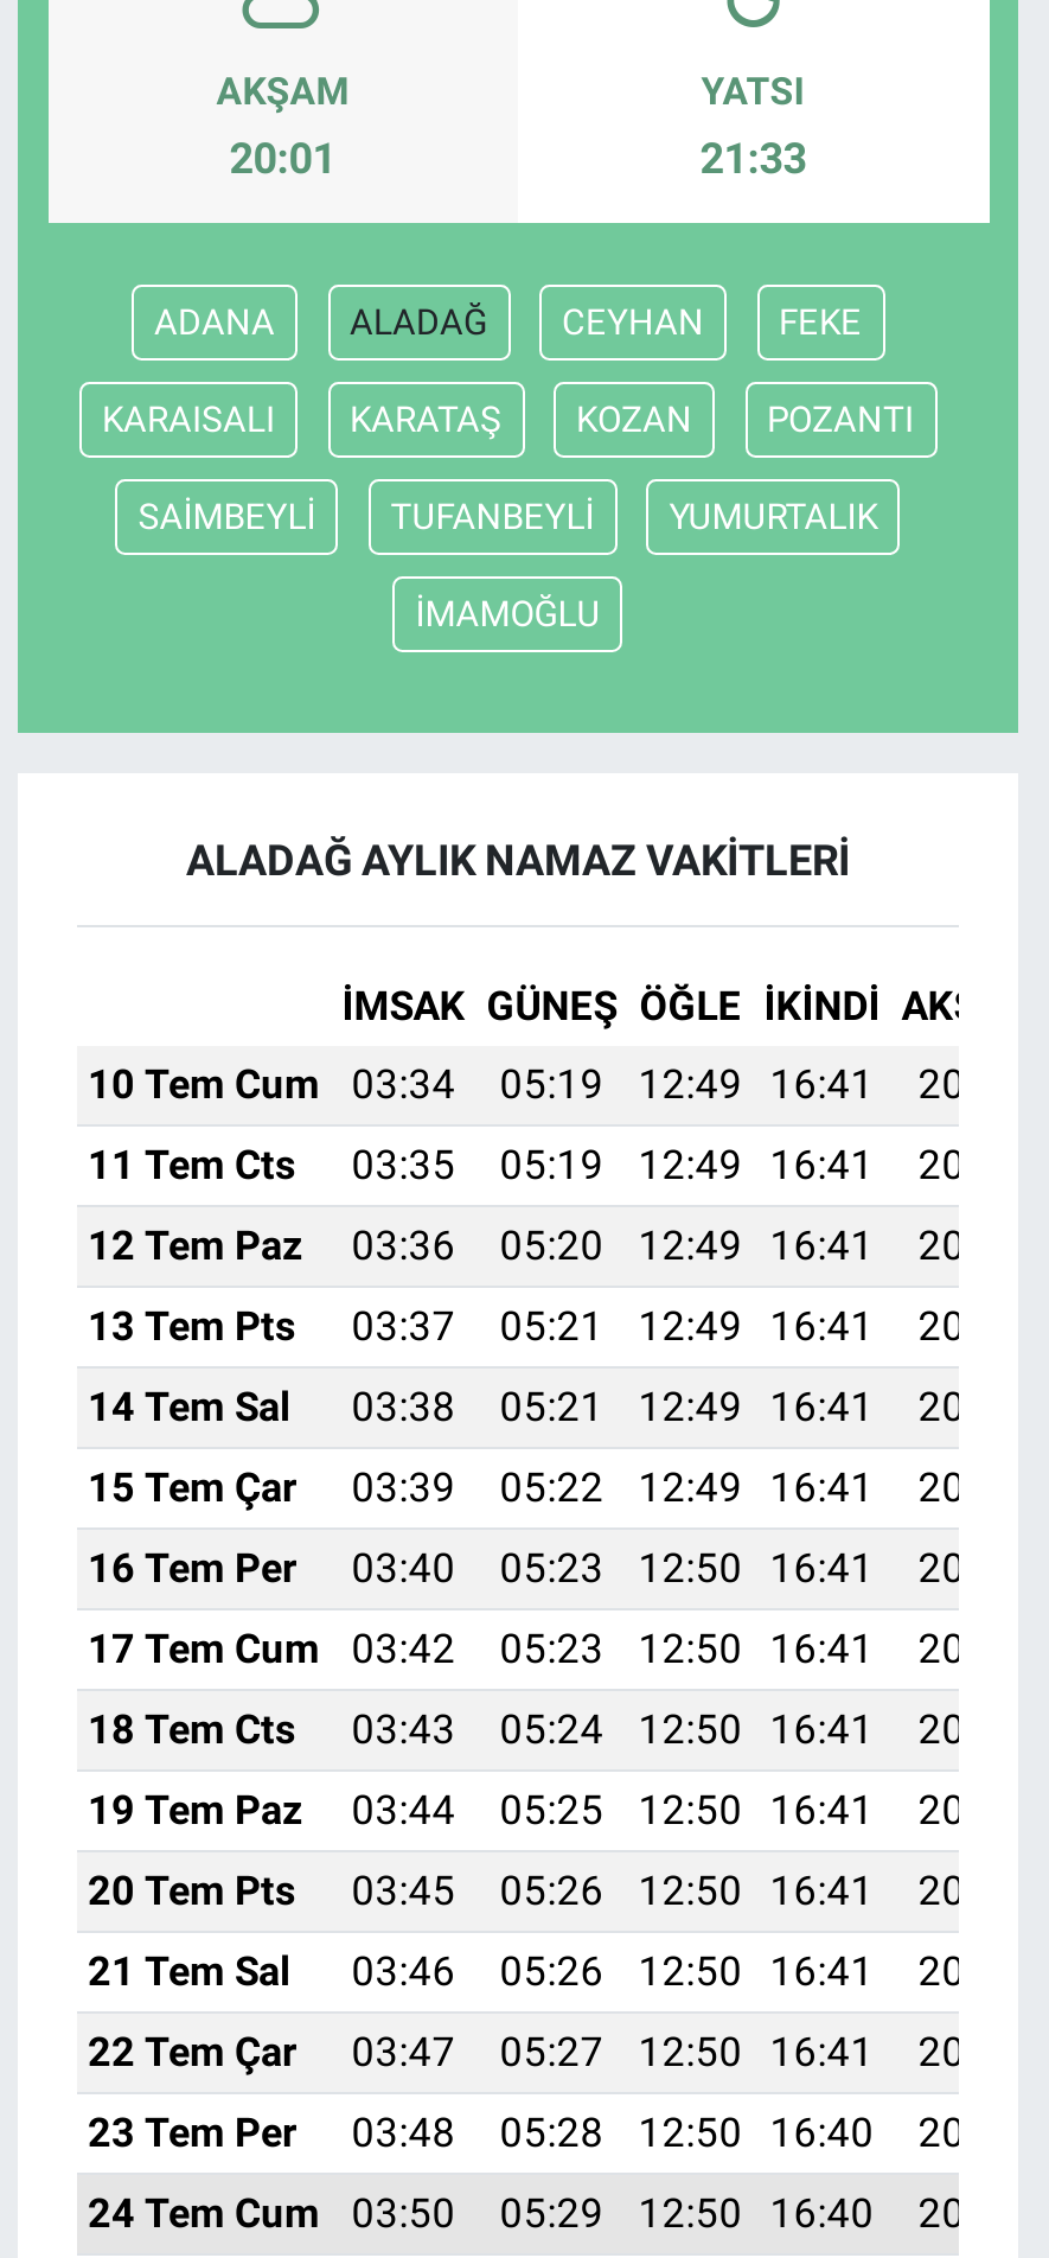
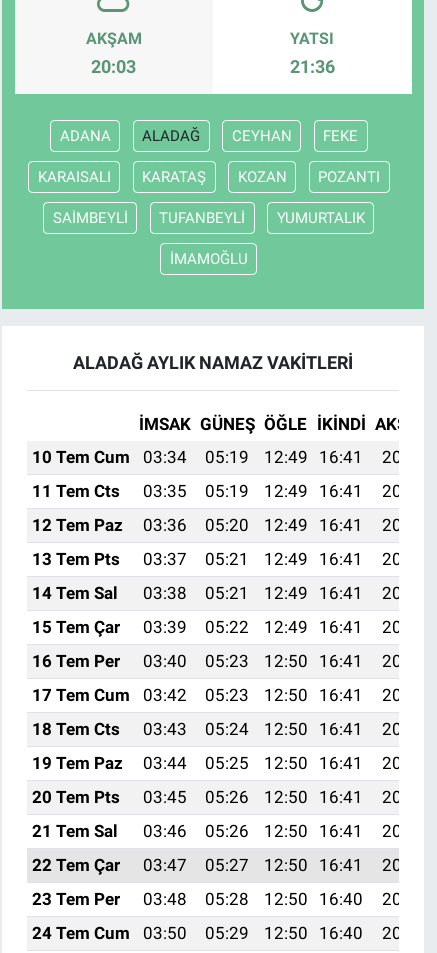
[229,133,336,183] 20:01 -> [91,56,136,77] 20:03
[700,133,807,183] 21:33 -> [290,56,335,77] 21:36

